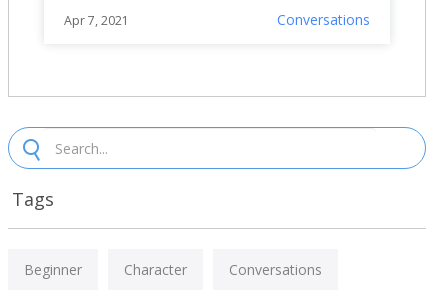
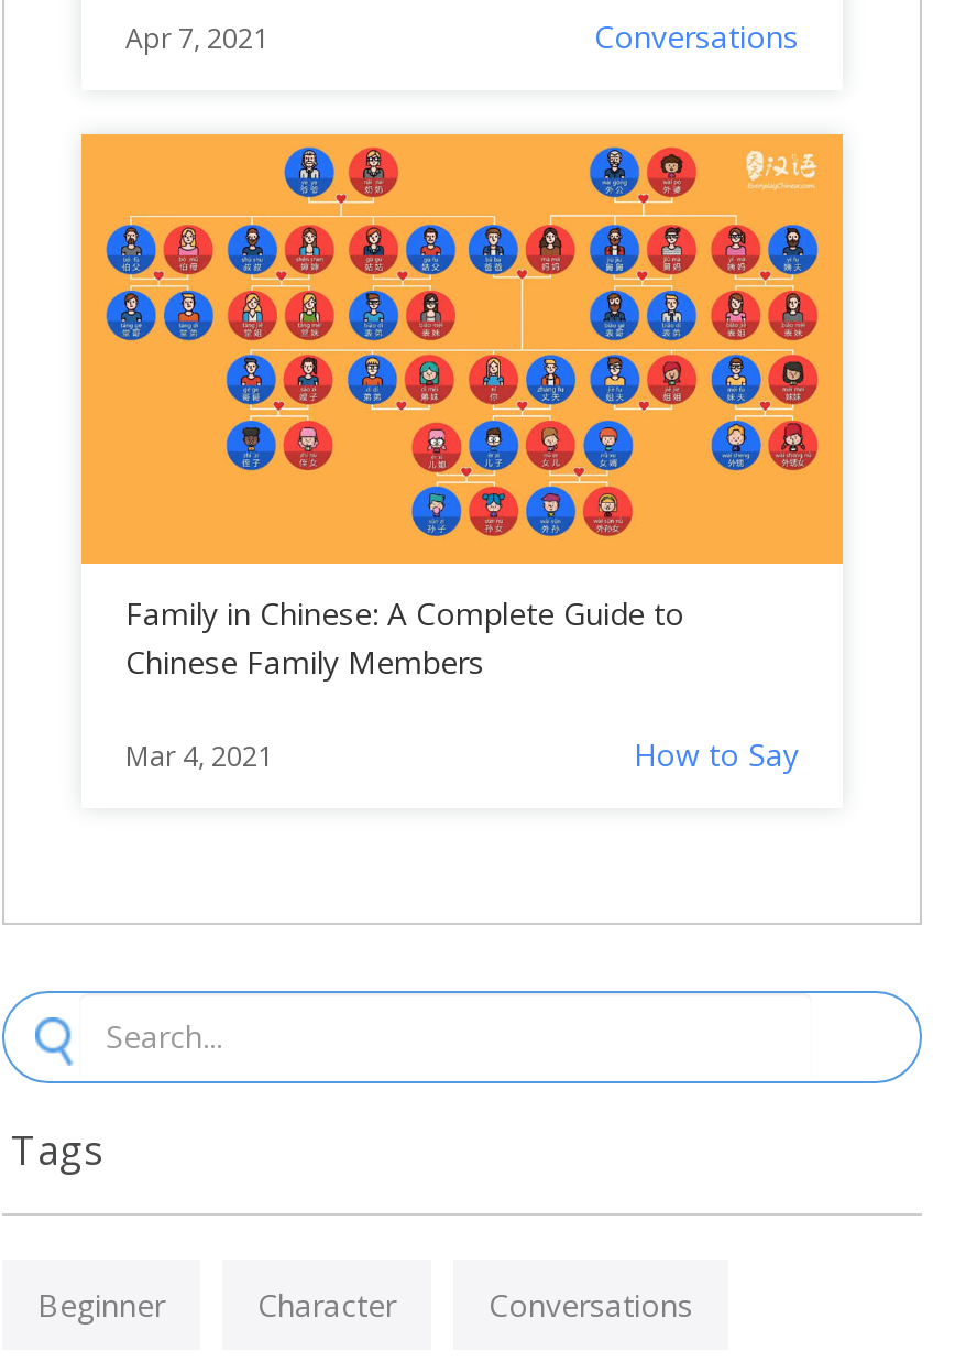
none -> [79,132,845,775] [image] | Family in Chinese: A Complete Guide to | Chinese Family Members | Mar 4, 2021 | How to Say

